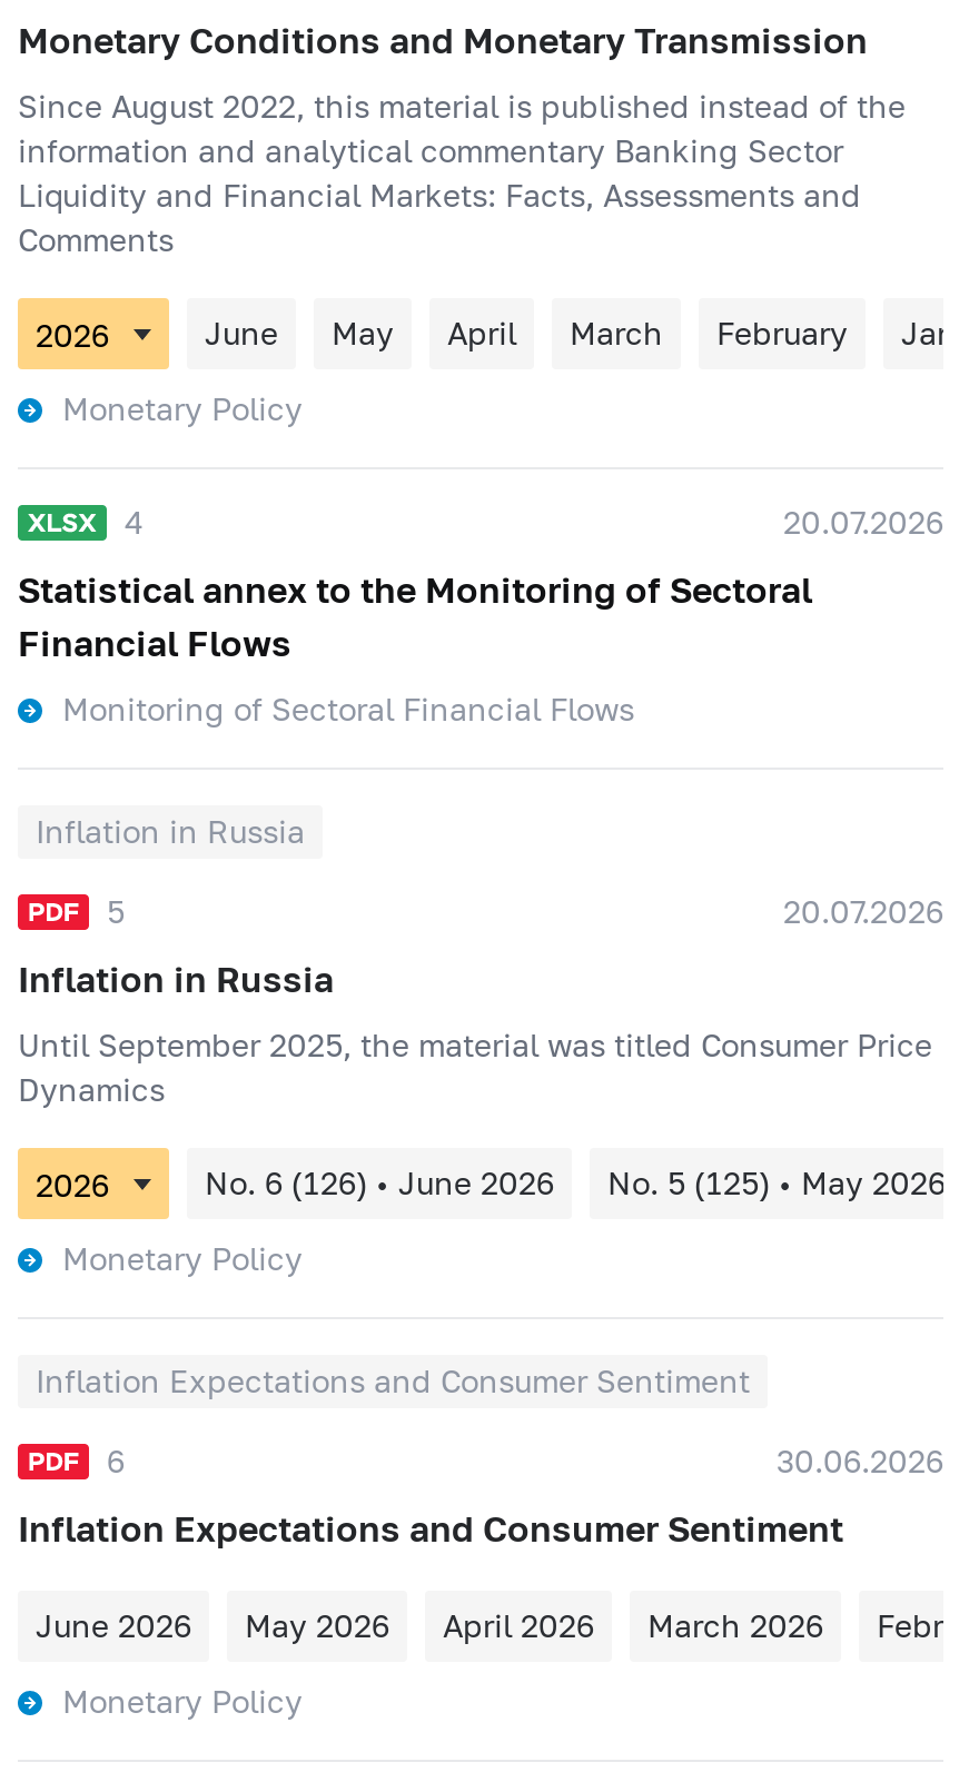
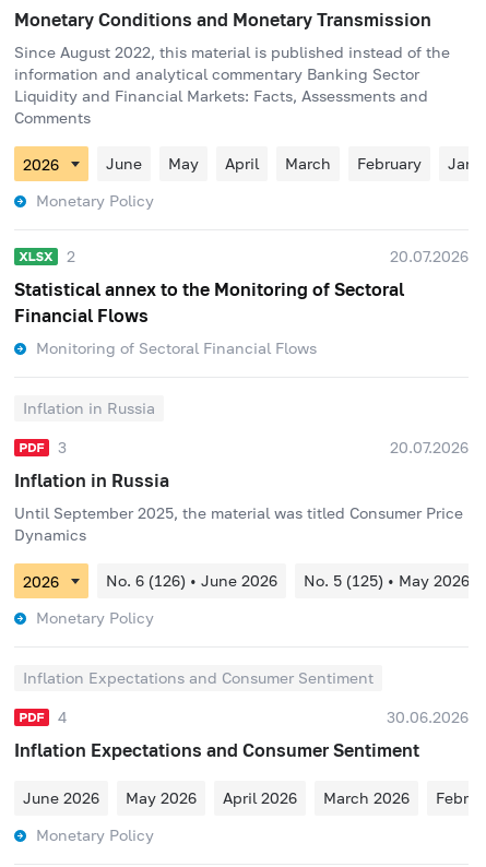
[125,503,142,541] 4 -> [67,247,75,265] 2
[107,892,125,930] 5 -> [58,438,67,456] 3
[107,1442,125,1479] 6 -> [58,708,67,726] 4

